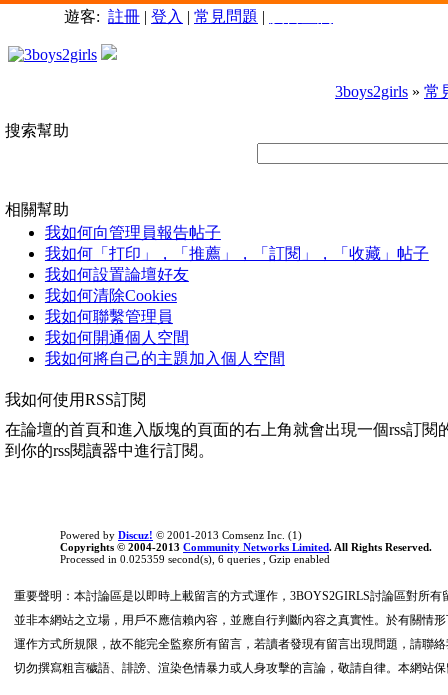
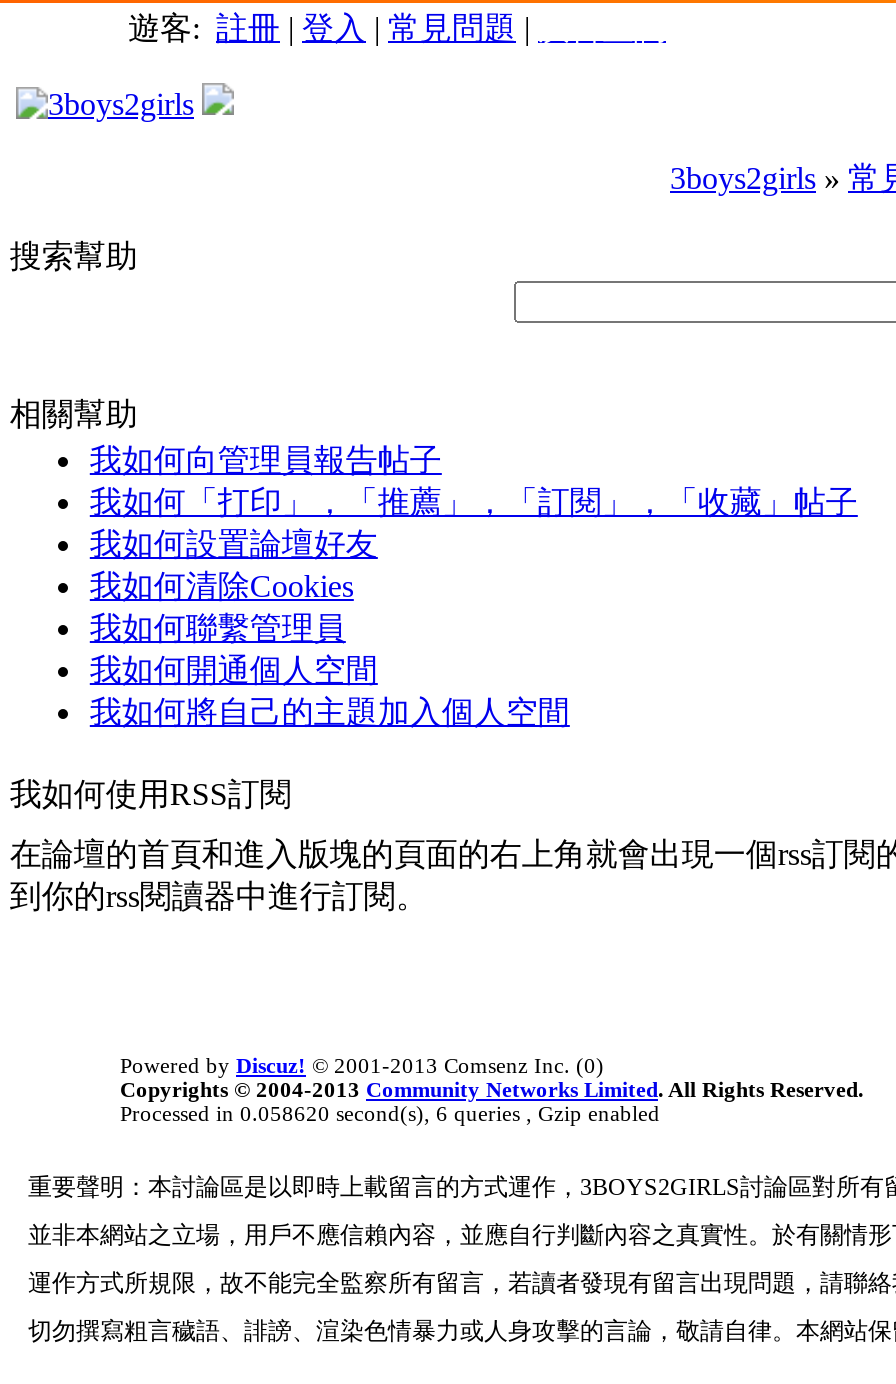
[60,529,305,541] Powered by Discuz! © 2001-2013 Comsenz Inc. (1) -> [120,1053,610,1077] Powered by Discuz! © 2001-2013 Comsenz Inc. (0)
[60,553,330,565] Processed in 0.025359 second(s), 6 queries , Gzip enabled -> [120,1101,660,1125] Processed in 0.058620 second(s), 6 queries , Gzip enabled

